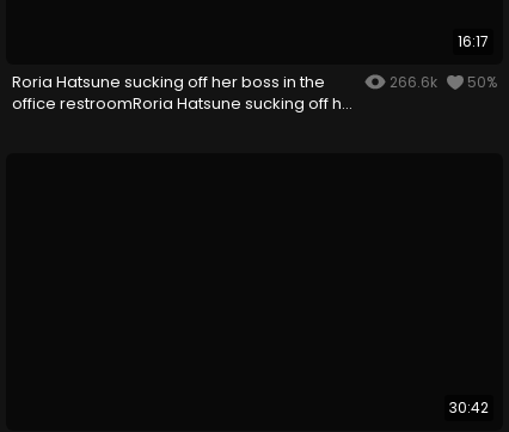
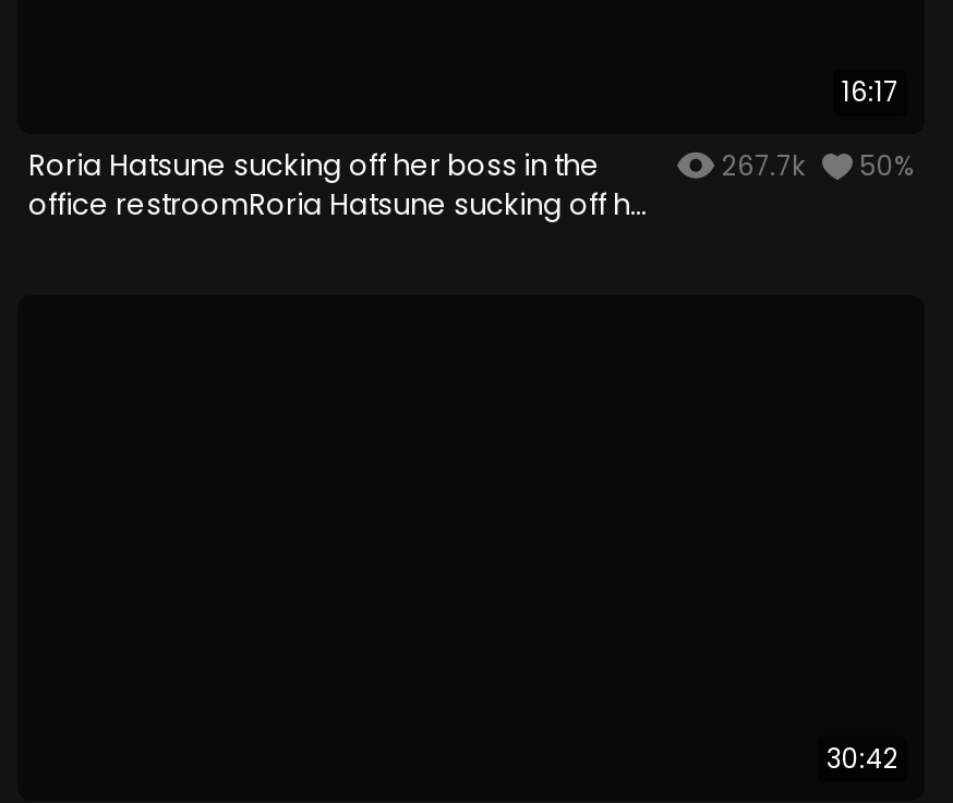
[386,72,497,92] 266.6k 50% -> [715,147,914,184] 267.7k 50%

